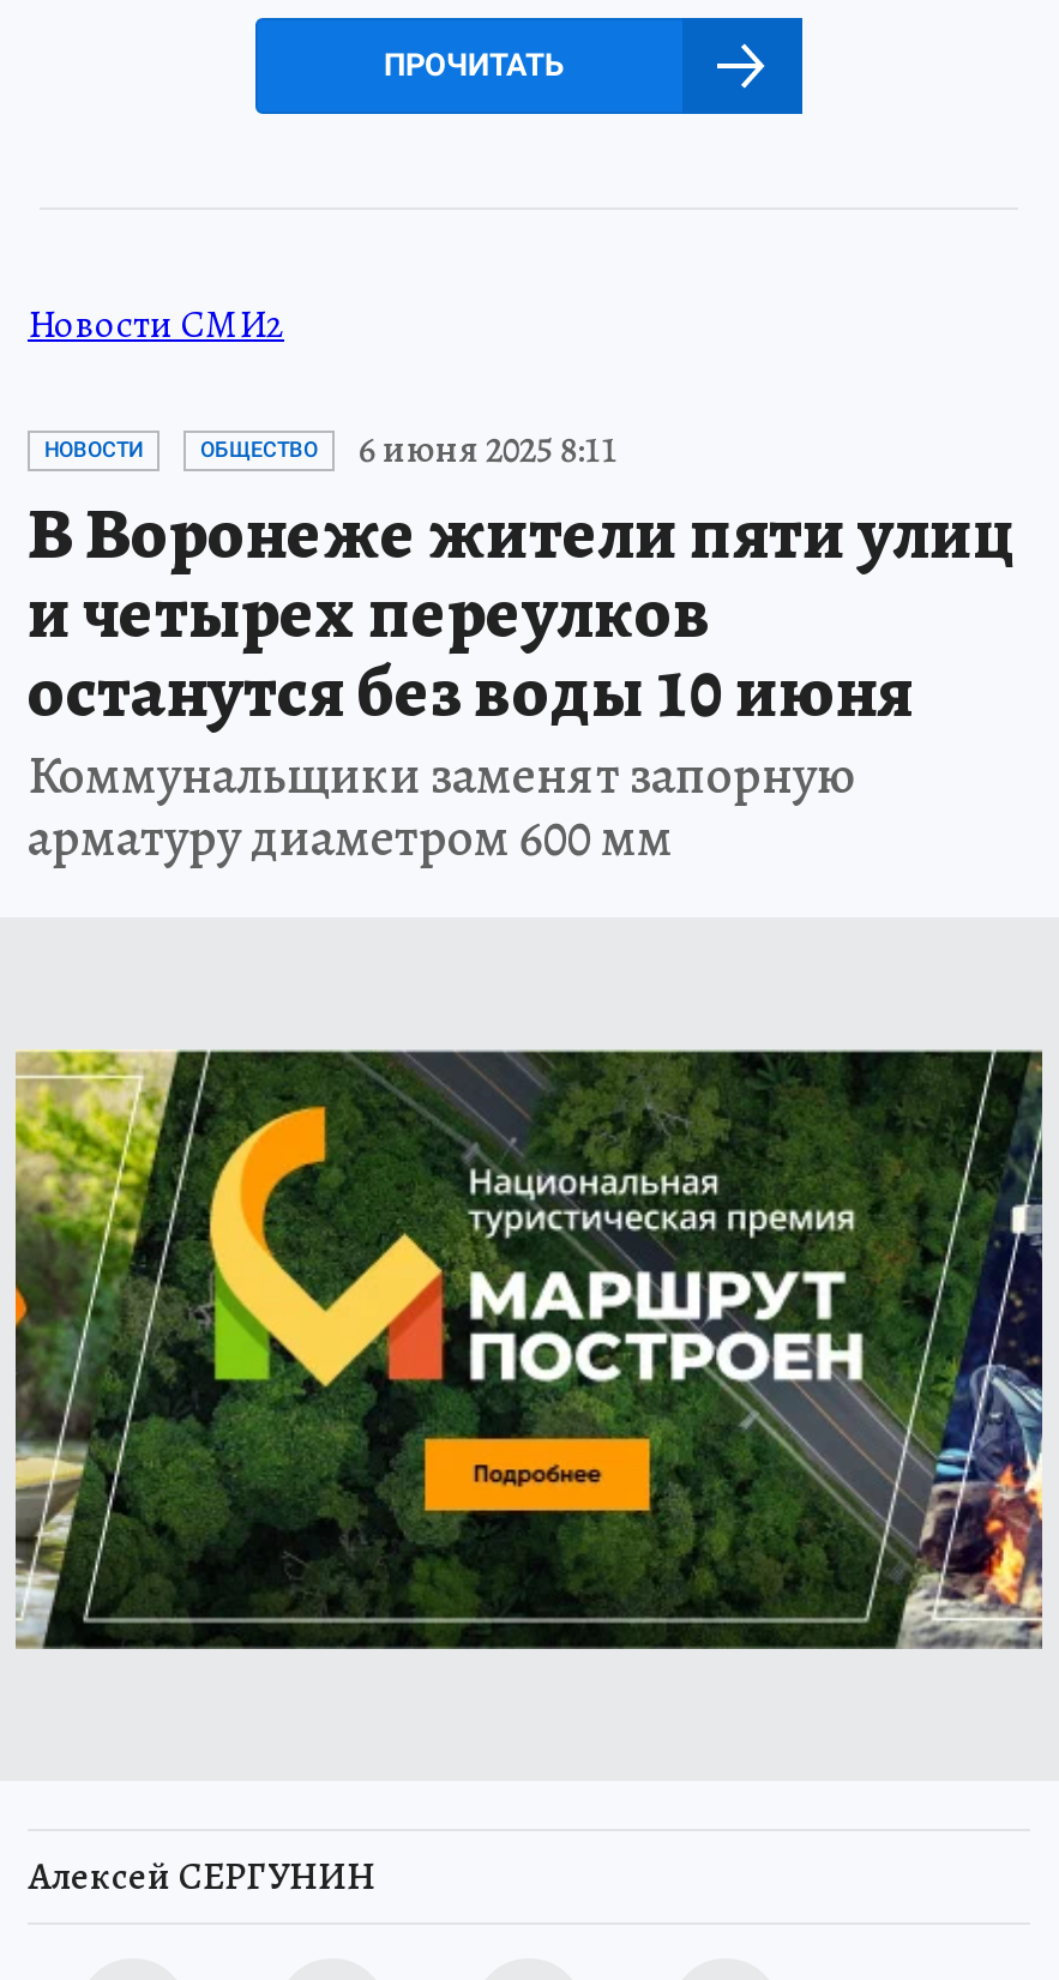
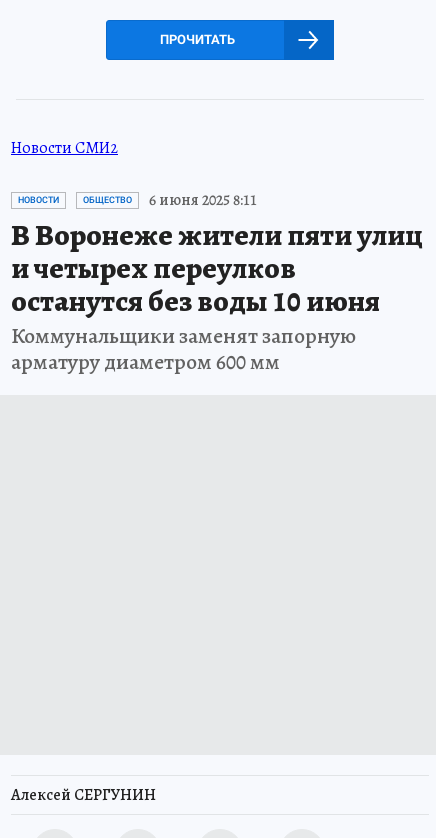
[13,1047,1045,1651] [image] -> none

